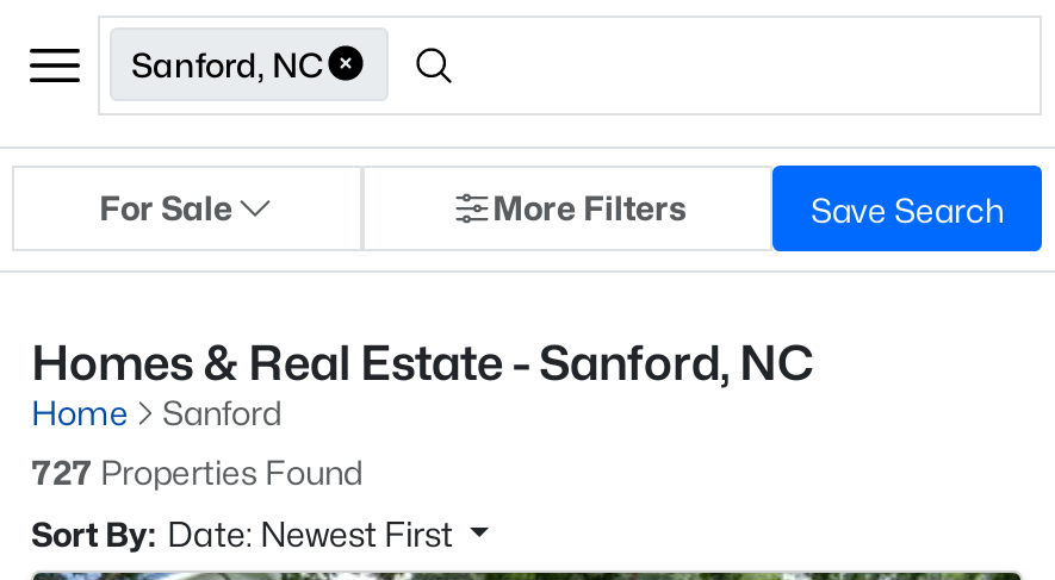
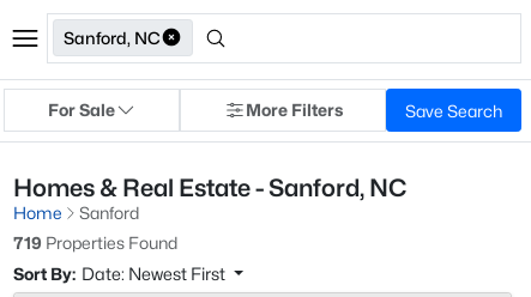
[31,451,362,492] 727 Properties Found -> [13,232,177,253] 719 Properties Found

